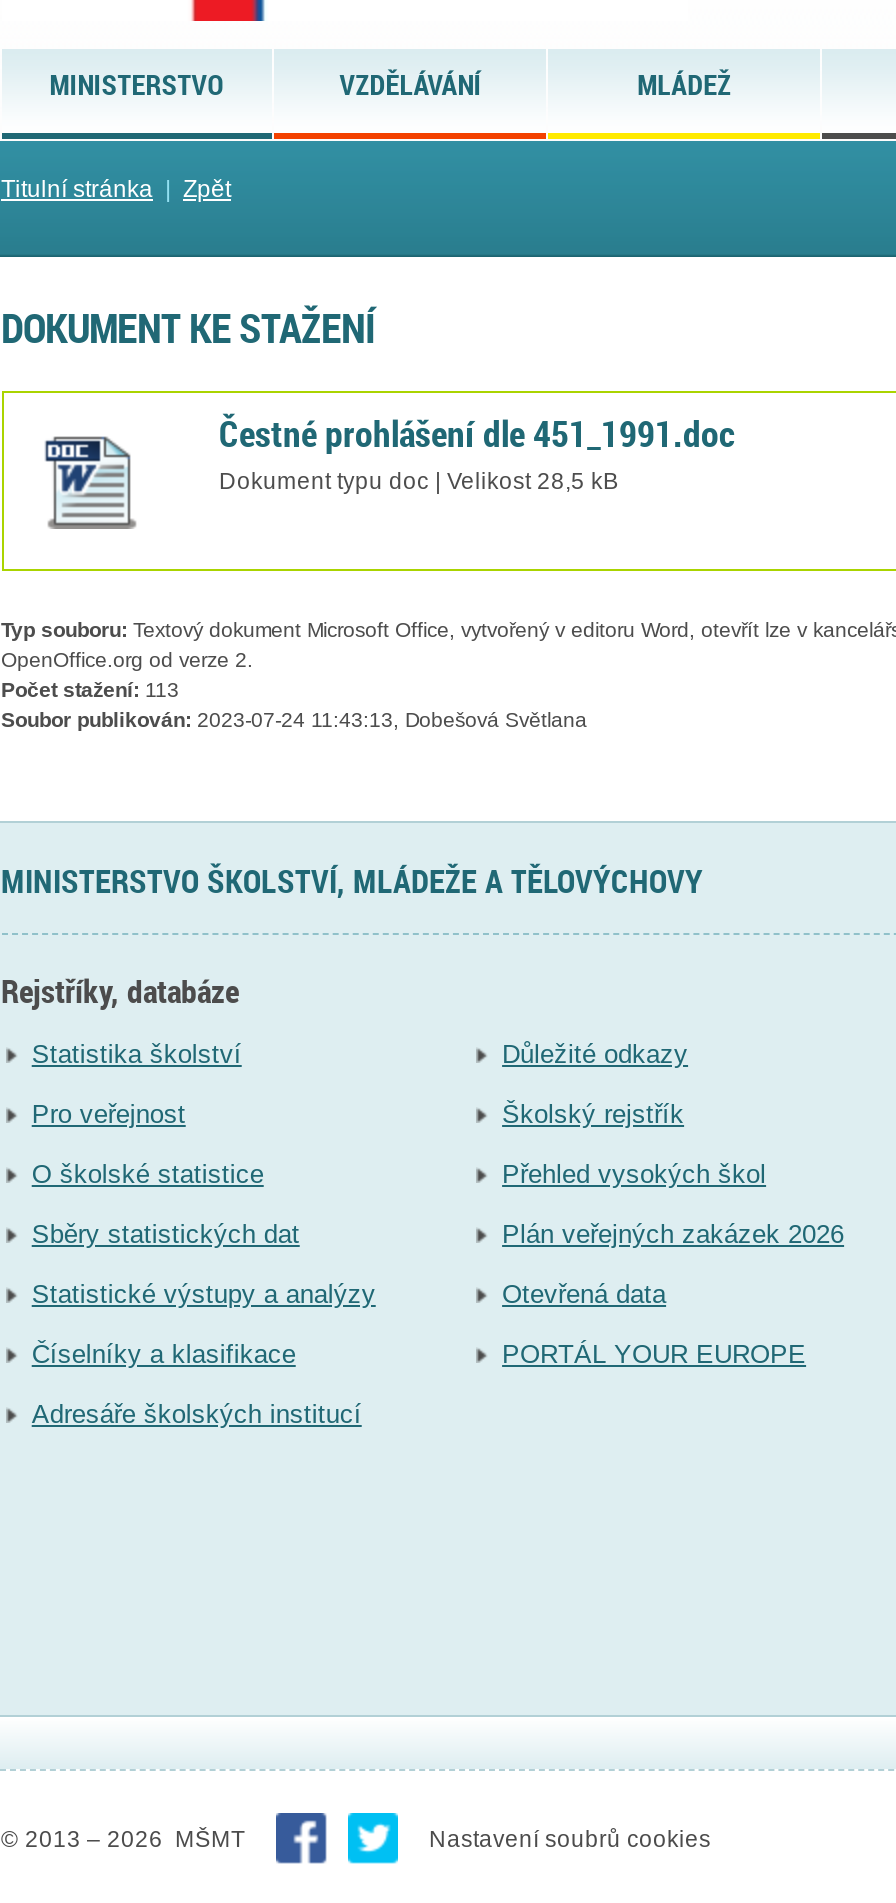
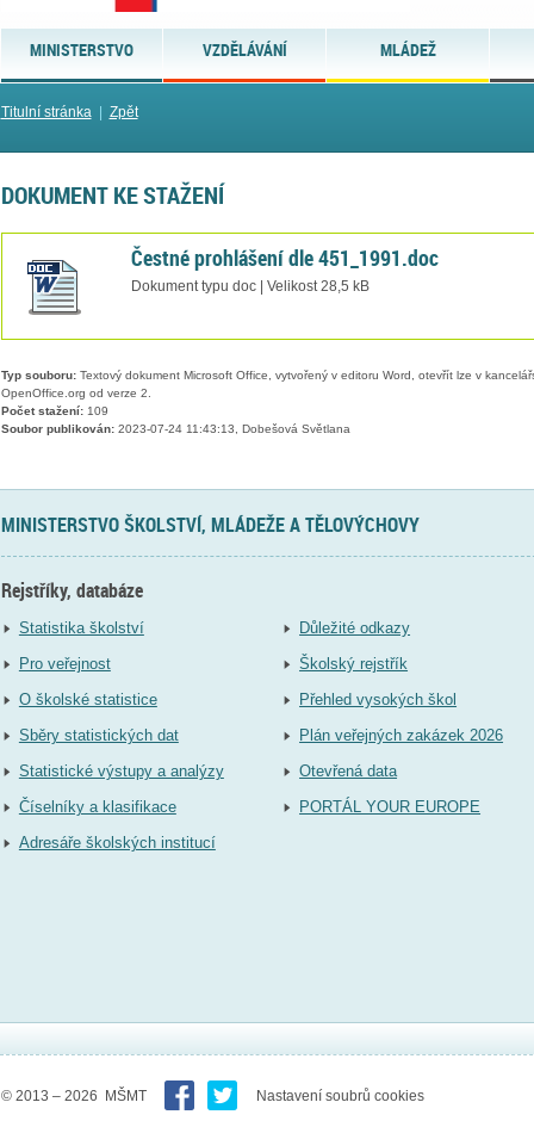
[1,680,179,702] Počet stažení: 113 -> [1,405,108,418] Počet stažení: 109

